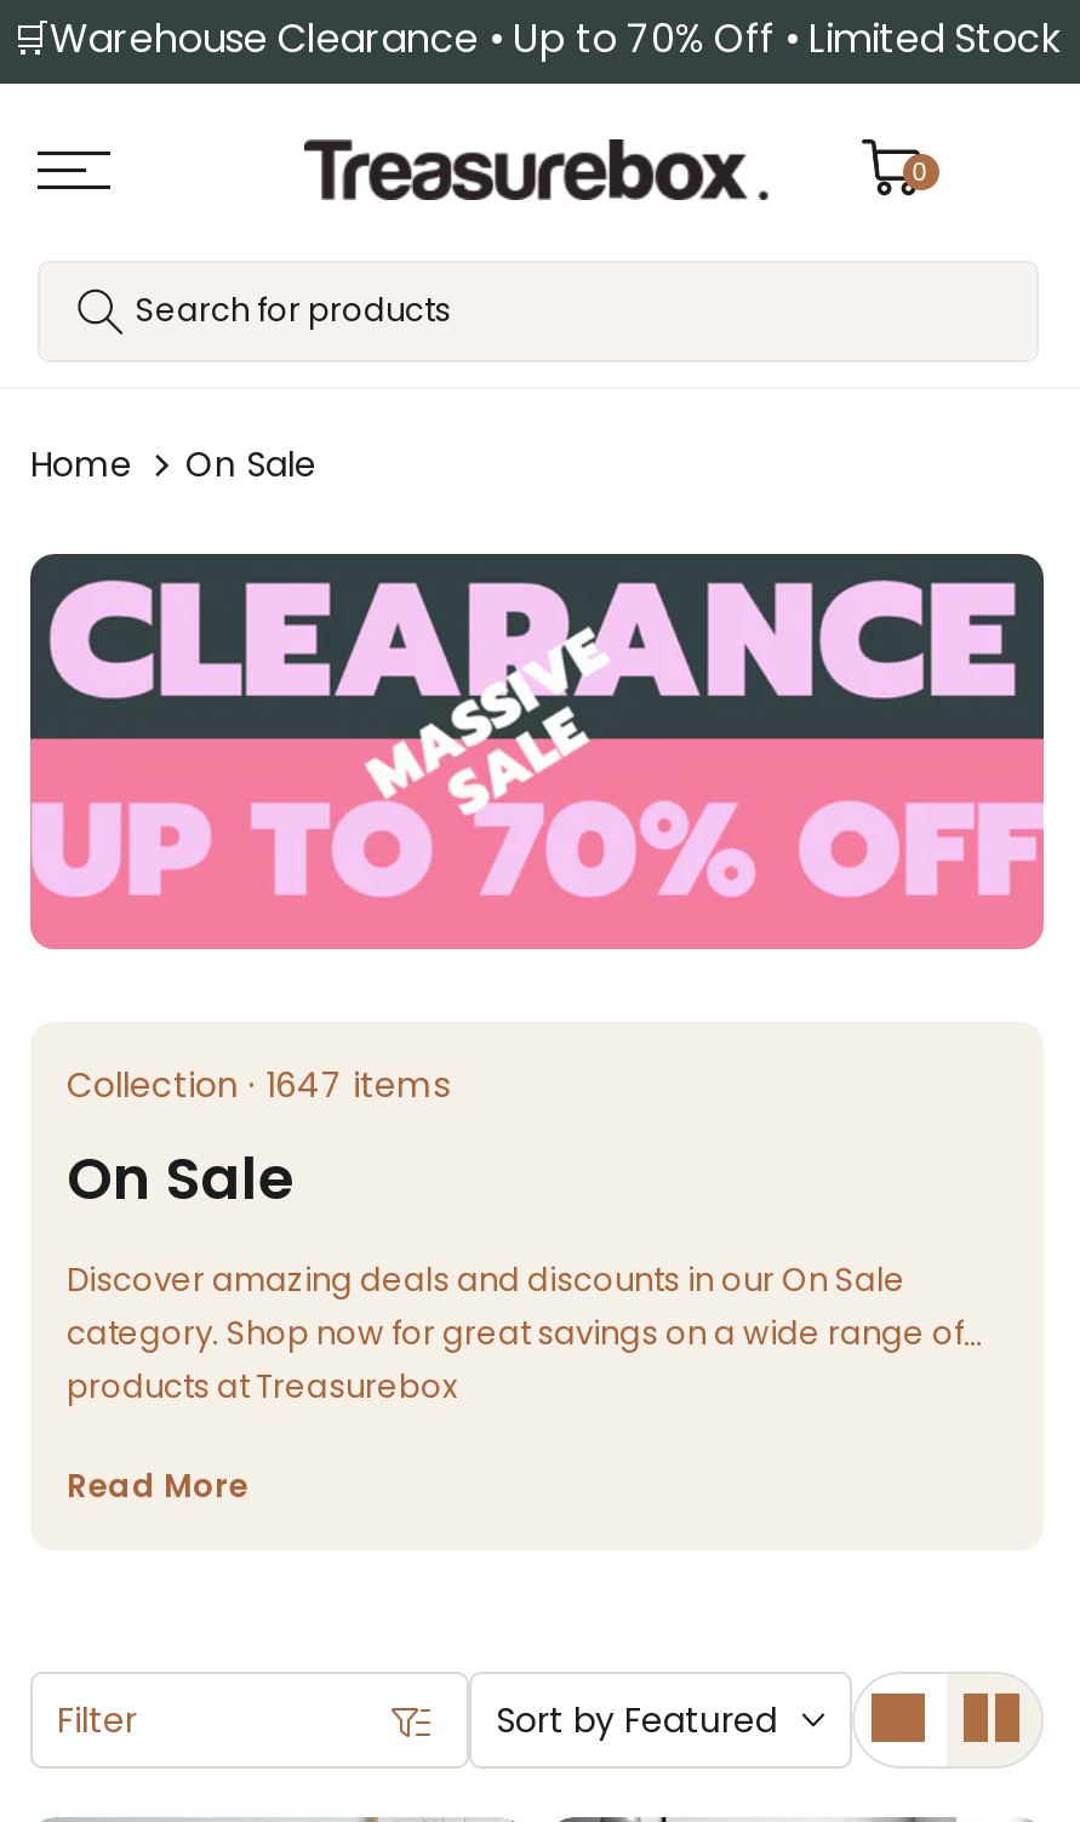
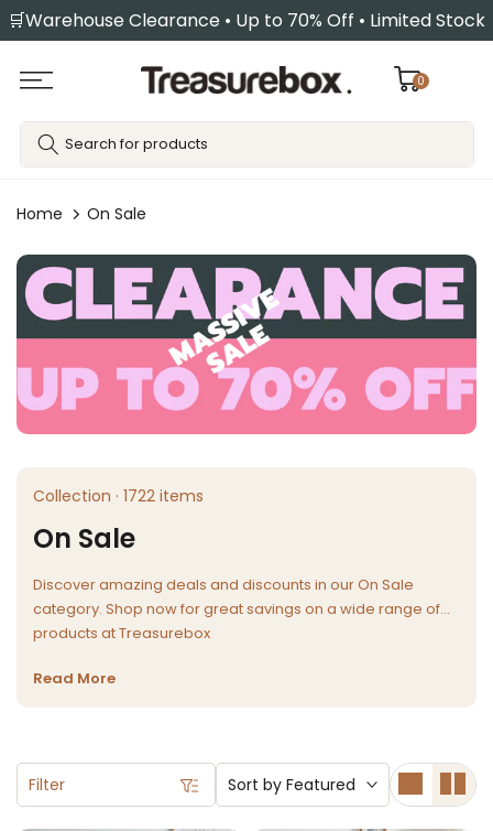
[67,1062,450,1110] Collection · 1647 items -> [33,485,204,507] Collection · 1722 items

